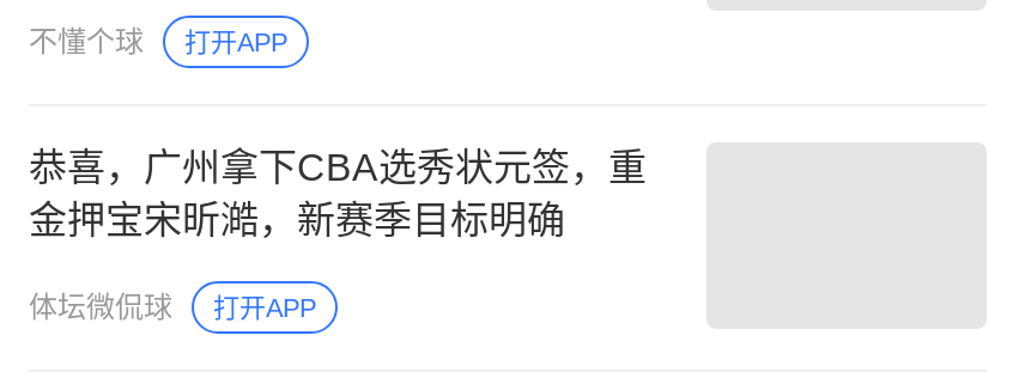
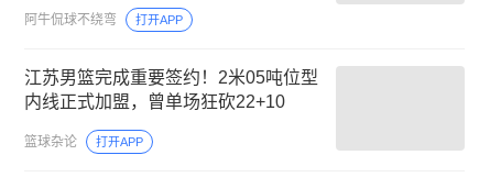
[29,25,144,59] 不懂个球 -> [24,12,117,27] 阿牛侃球不绕弯
[29,147,647,241] 恭喜，广州拿下CBA选秀状元签，重 | 金押宝宋昕澔，新赛季目标明确 -> [24,68,318,111] 江苏男篮完成重要签约！2米05吨位型 | 内线正式加盟，曾单场狂砍22+10
[29,291,172,324] 体坛微侃球 -> [24,134,77,149] 篮球杂论

